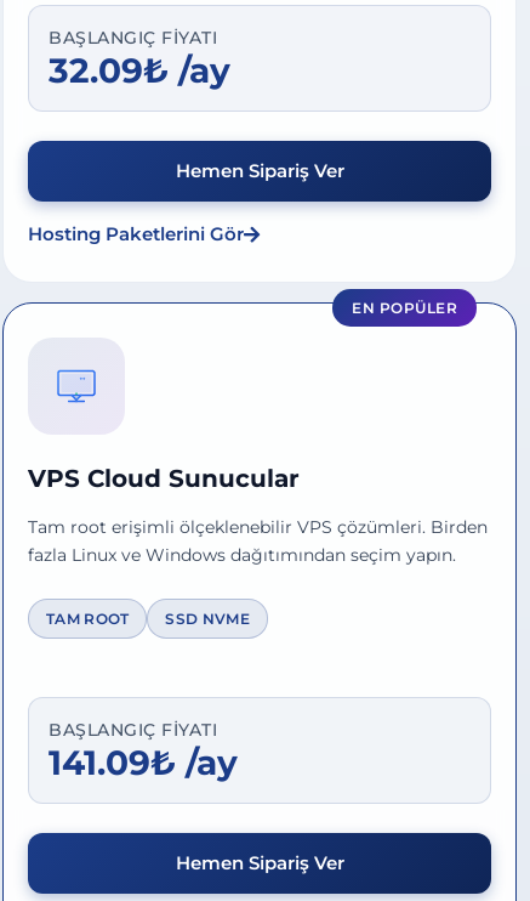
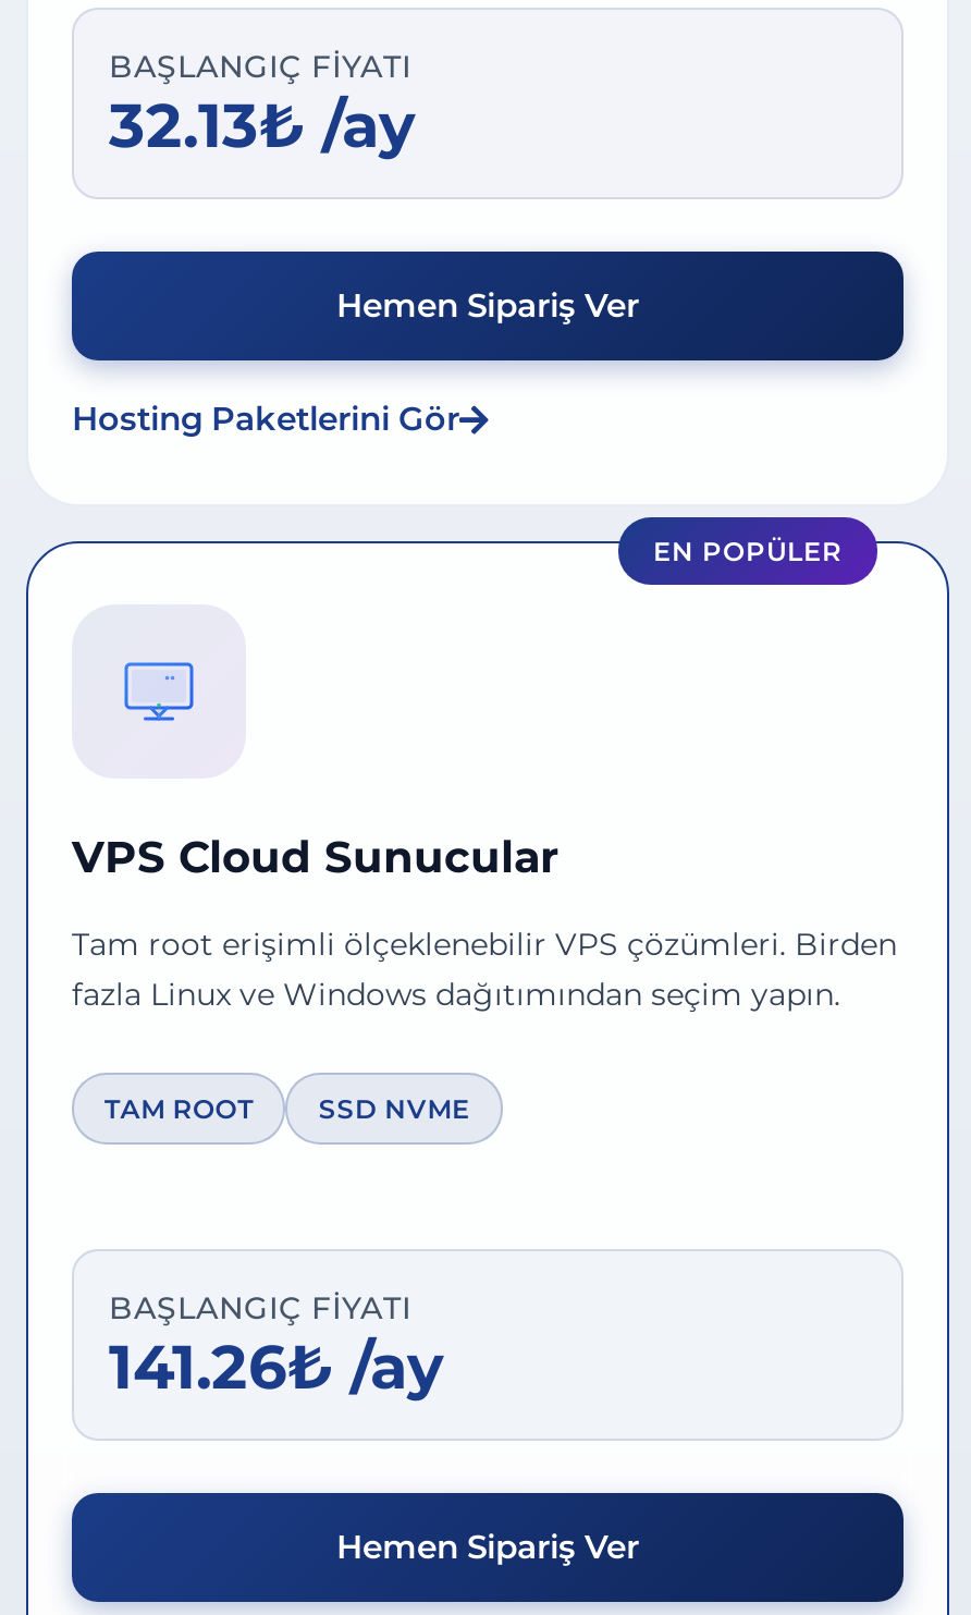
[49,50,230,92] 32.09₺ /ay -> [109,89,416,163] 32.13₺ /ay
[49,742,238,783] 141.09₺ /ay -> [109,1330,444,1404] 141.26₺ /ay

